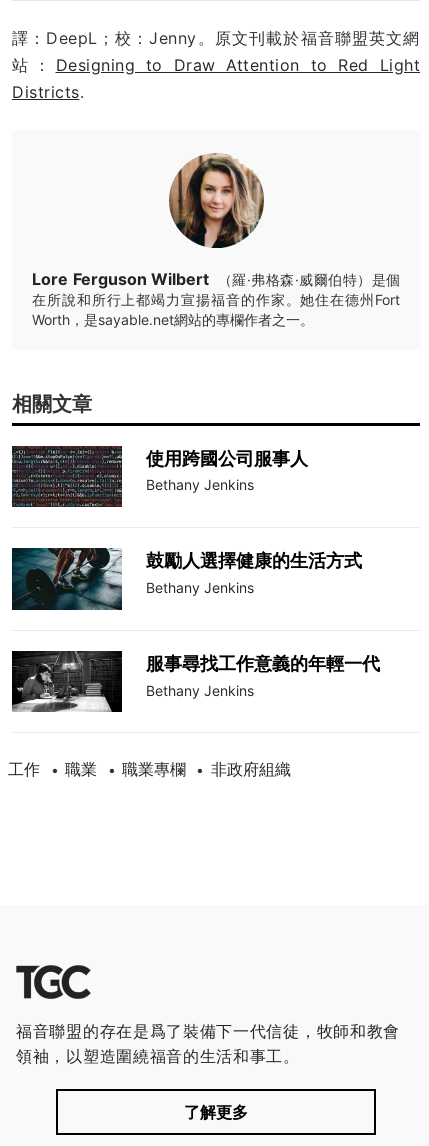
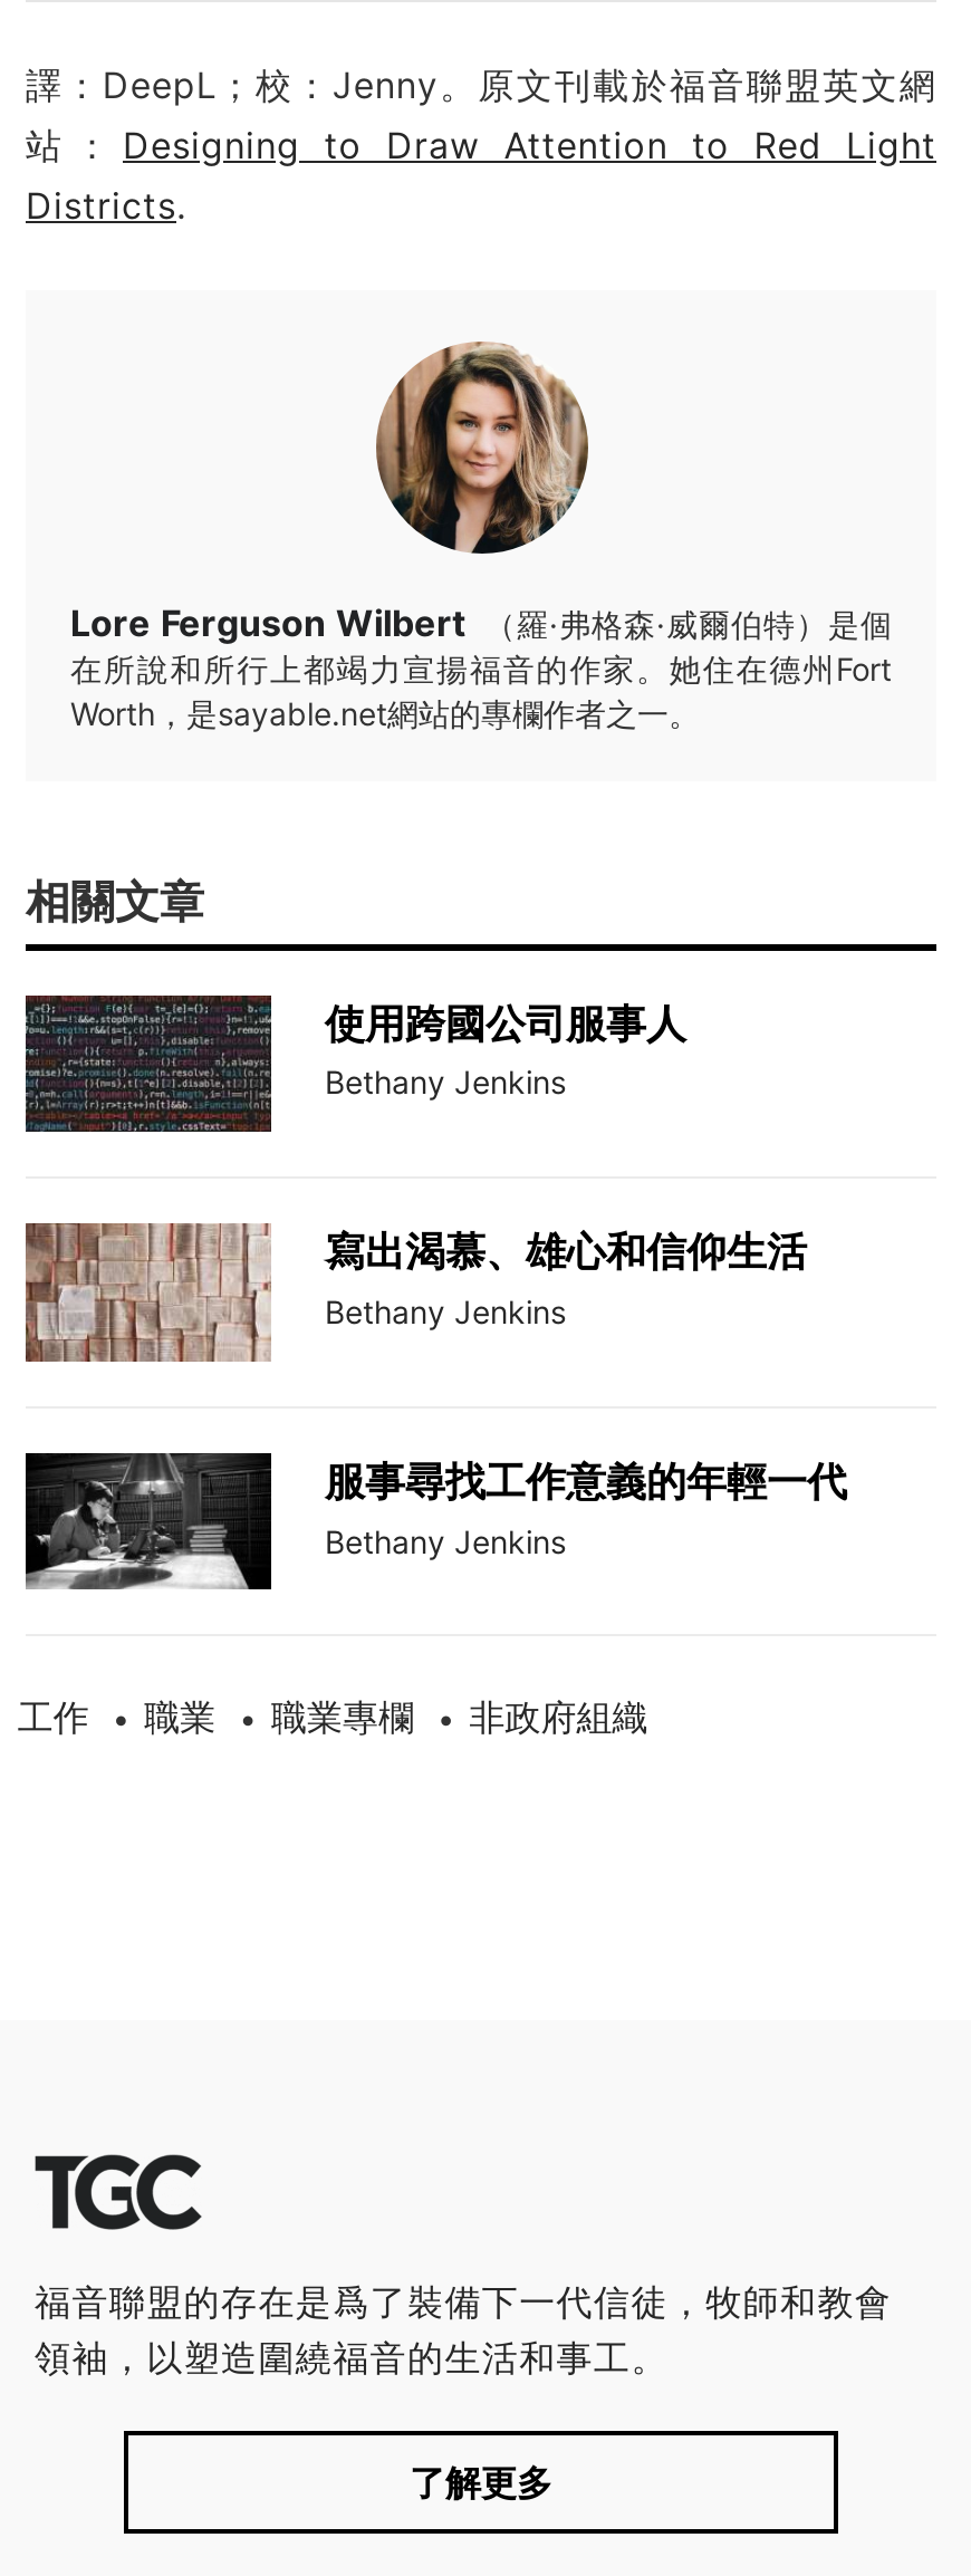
[11,547,362,611] [image] | 鼓勵人選擇健康的生活方式 -> [23,1221,807,1364] [image] | 寫出渴慕、雄心和信仰生活

